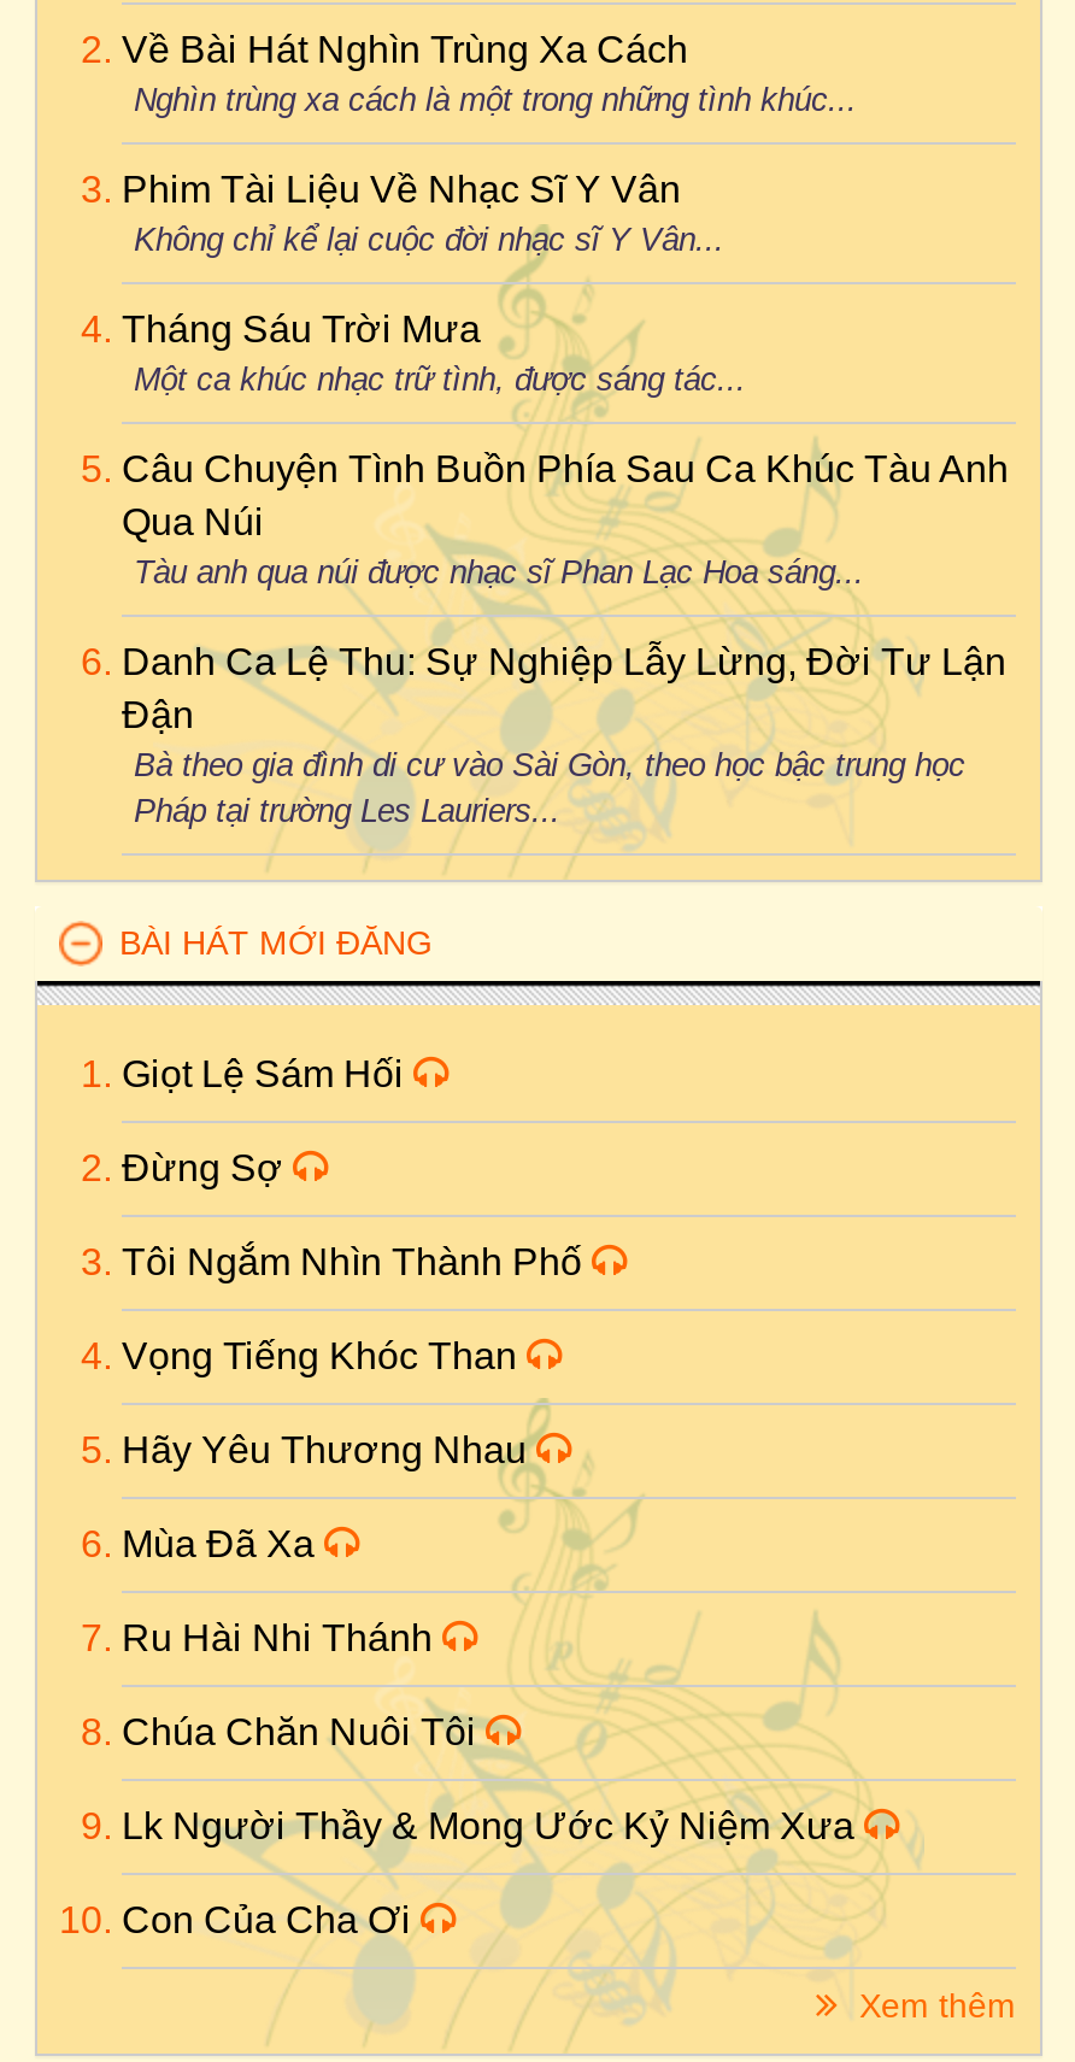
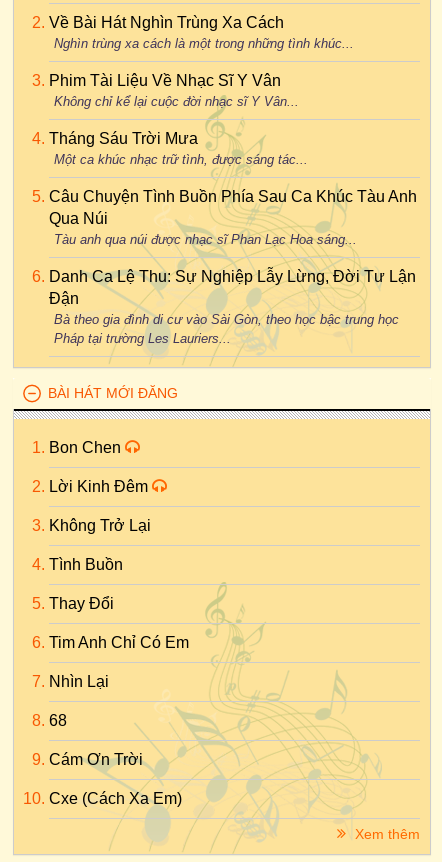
[122,1053,413,1094] Giọt Lệ Sám Hối -> [49,439,125,456] Bon Chen
[122,1147,293,1188] Đừng Sợ -> [49,478,152,495] Lời Kinh Đêm
[122,1241,592,1282] Tôi Ngắm Nhìn Thành Phố -> [49,517,151,534] Không Trở Lại
[122,1335,527,1376] Vọng Tiếng Khóc Than -> [49,556,123,573] Tình Buồn
[122,1429,536,1470] Hãy Yêu Thương Nhau -> [49,595,114,612] Thay Đổi
[122,1523,324,1564] Mùa Đã Xa -> [49,634,189,651] Tim Anh Chỉ Có Em
[122,1617,442,1658] Ru Hài Nhi Thánh -> [49,673,109,690] Nhìn Lại
[122,1711,486,1752] Chúa Chăn Nuôi Tôi -> [49,712,67,729] 68
[122,1805,864,1846] Lk Người Thầy & Mong Ước Kỷ Niệm Xưa -> [49,751,143,768] Cám Ơn Trời
[122,1899,421,1940] Con Của Cha Ơi -> [49,790,182,807] Cxe (Cách Xa Em)

